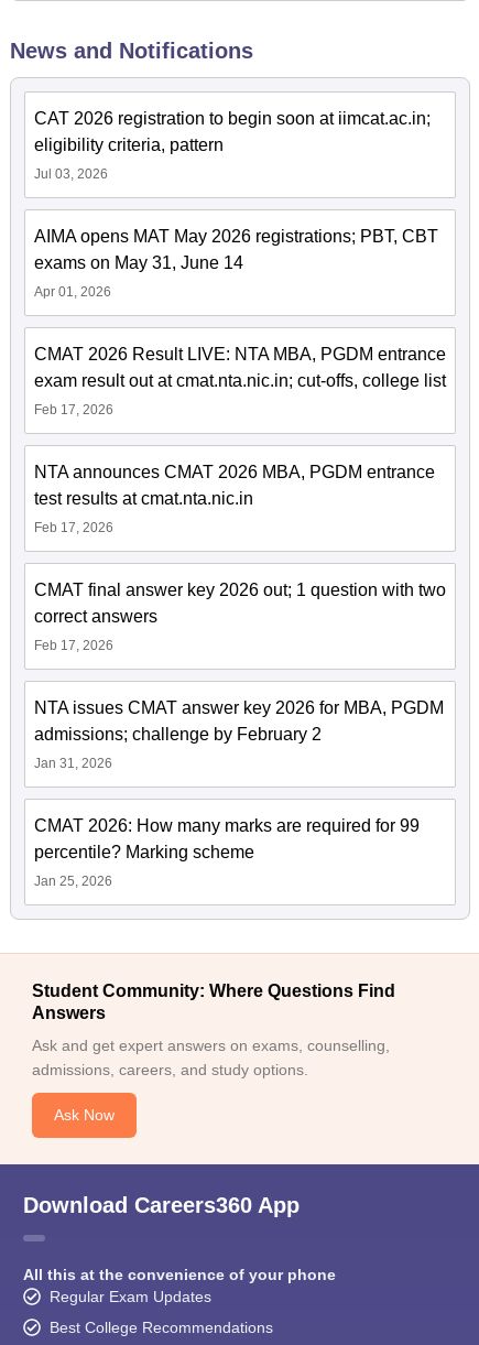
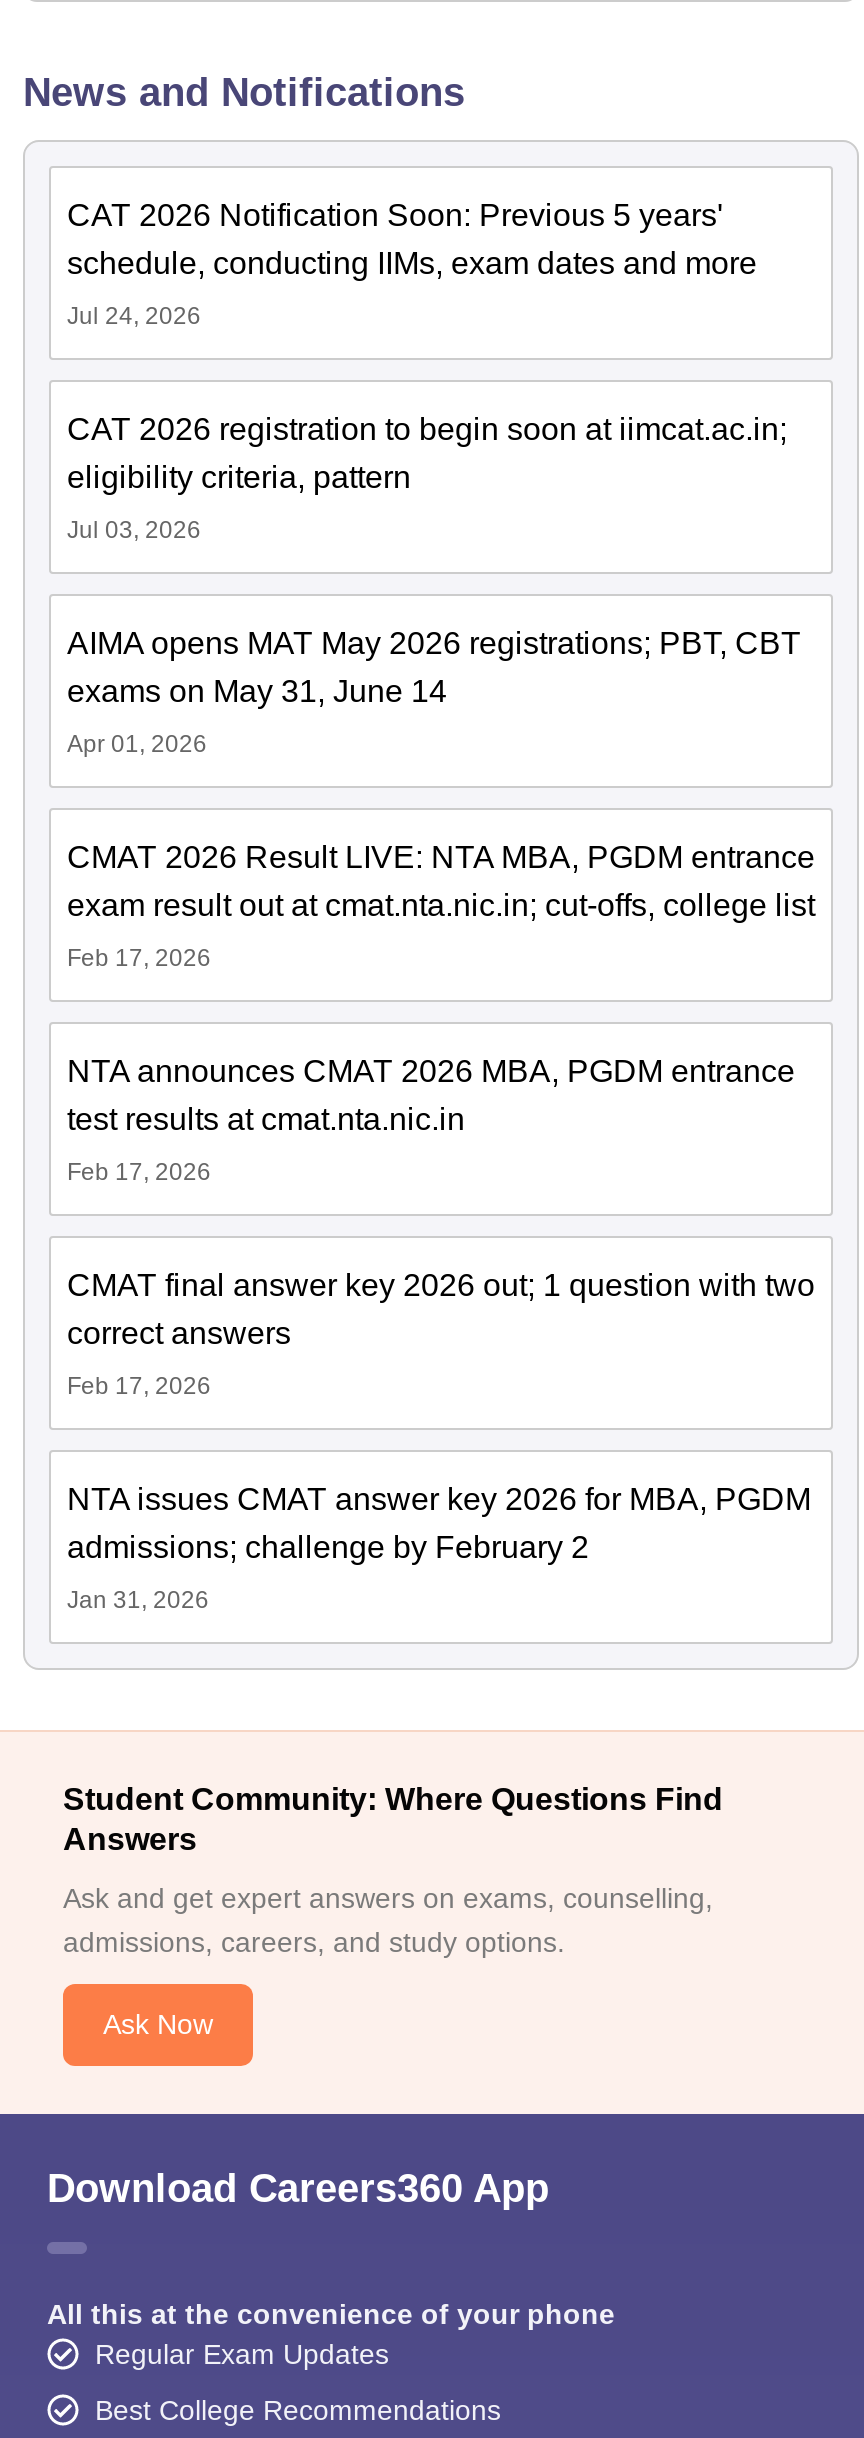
none -> [67,199,757,331] CAT 2026 Notification Soon: Previous 5 years' | schedule, conducting IIMs, exam dates and more | Jul 24, 2026
moved [34,109,446,771] -> [67,413,815,1615]: CAT 2026 registration to begin soon at iimcat.ac.in; | eligibility criteria, pattern | Jul 03, 2026 | ... | admissions; challenge by February 2 | Jan 31, 2026
[34,817,420,889] CMAT 2026: How many marks are required for 99 | percentile? Marking scheme | Jan 25, 2026 -> none

